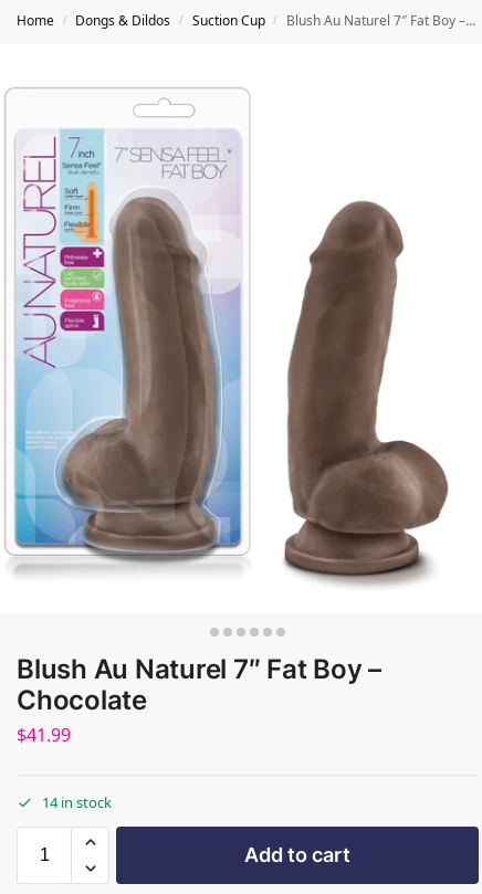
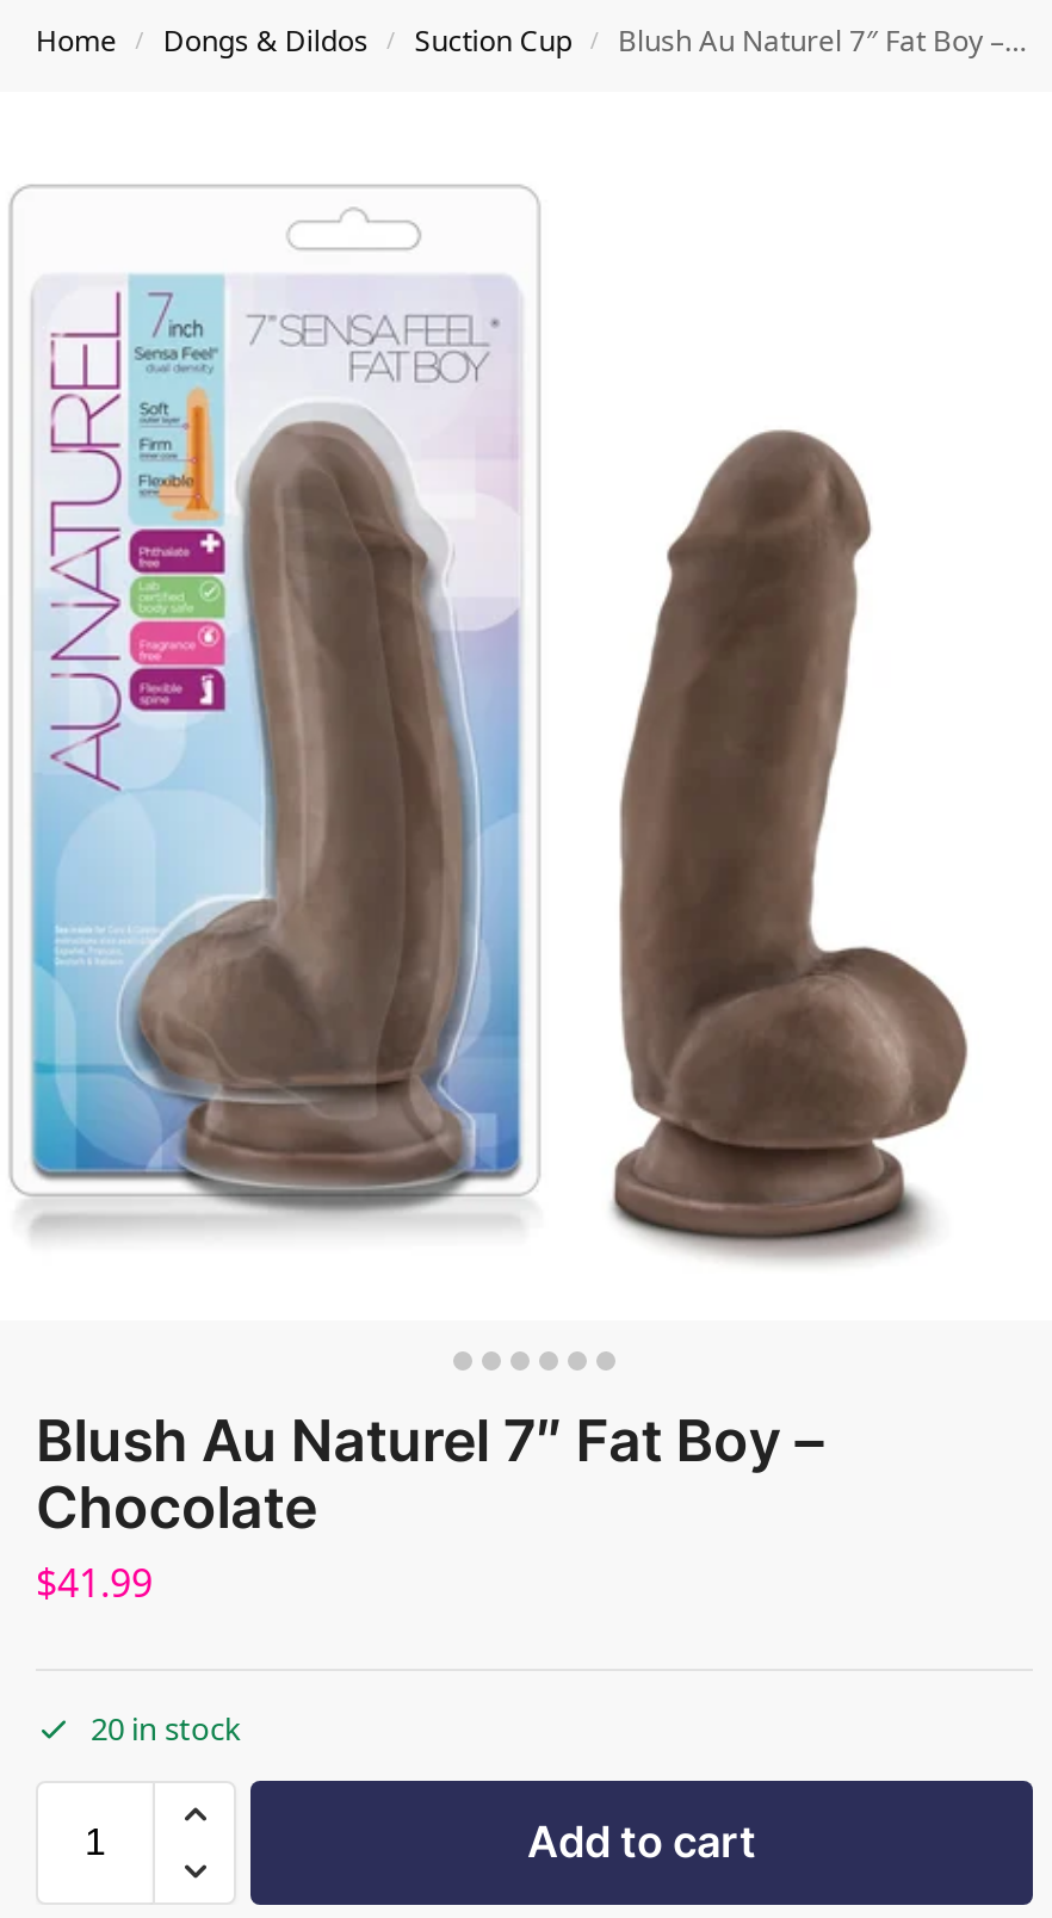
[42,792,112,812] 14 in stock -> [91,1707,241,1750] 20 in stock

